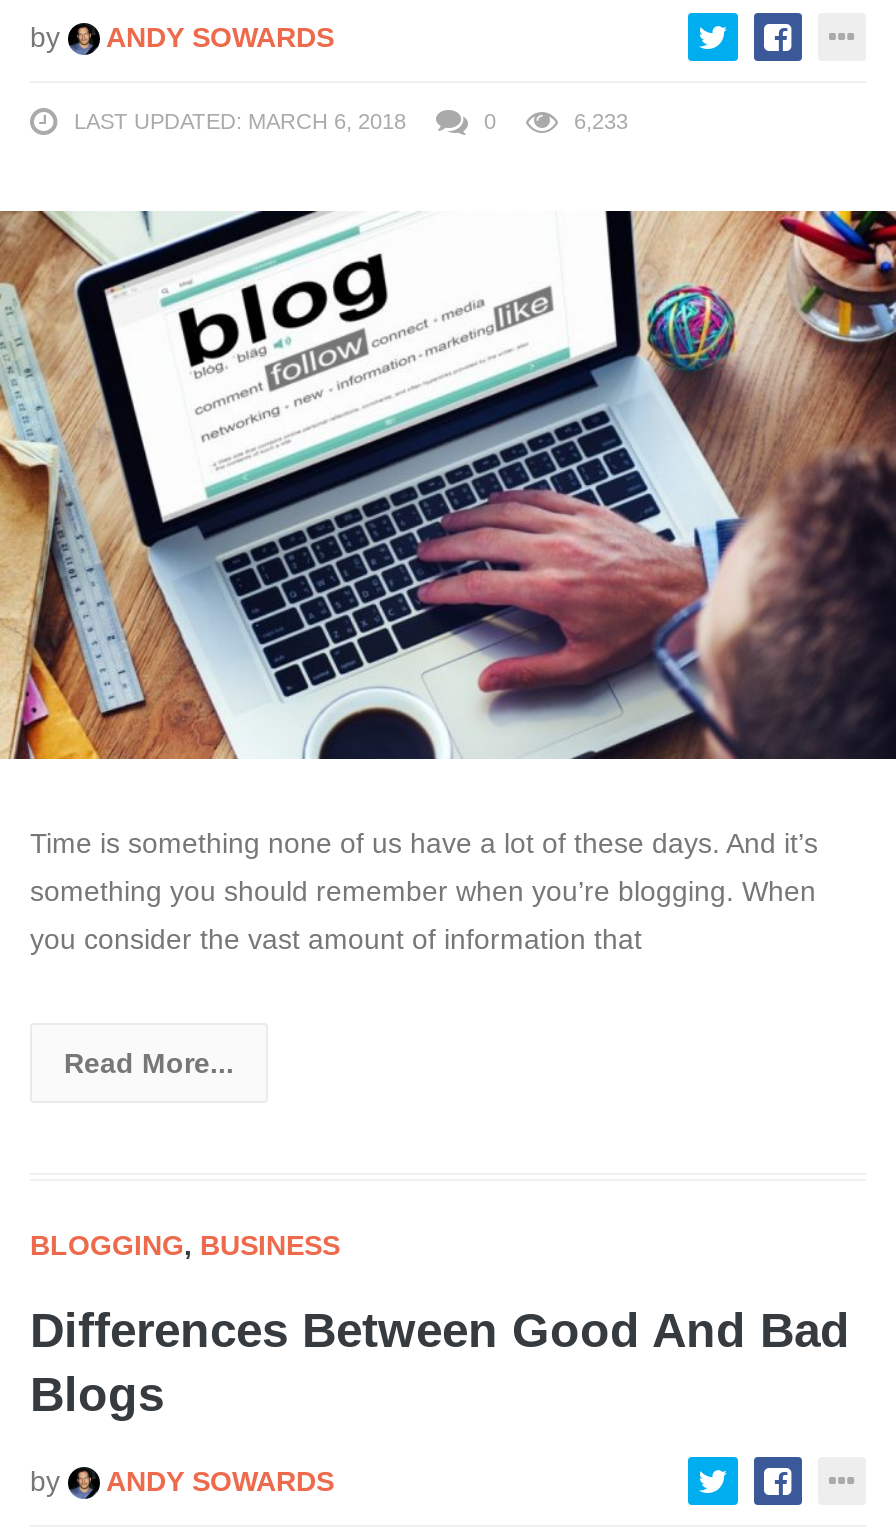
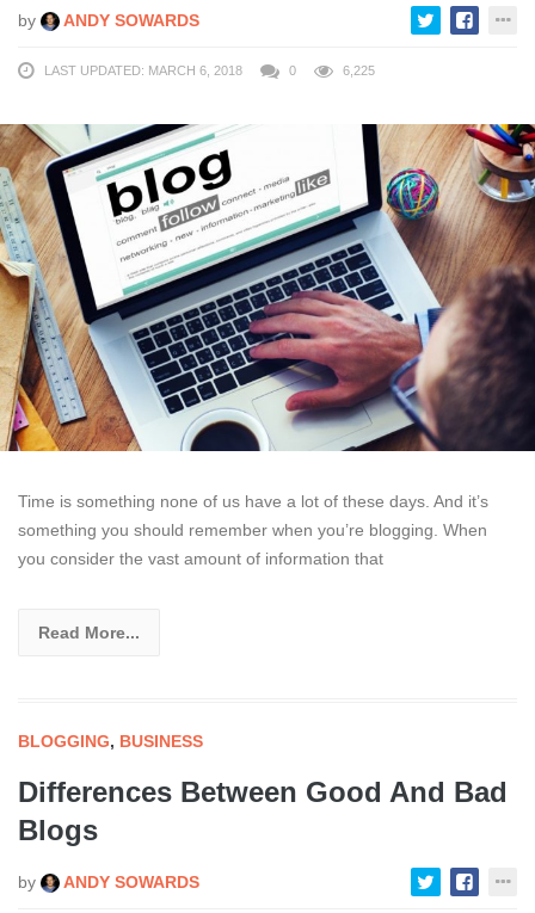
[568,109,628,133] 6,233 -> [339,63,375,78] 6,225

